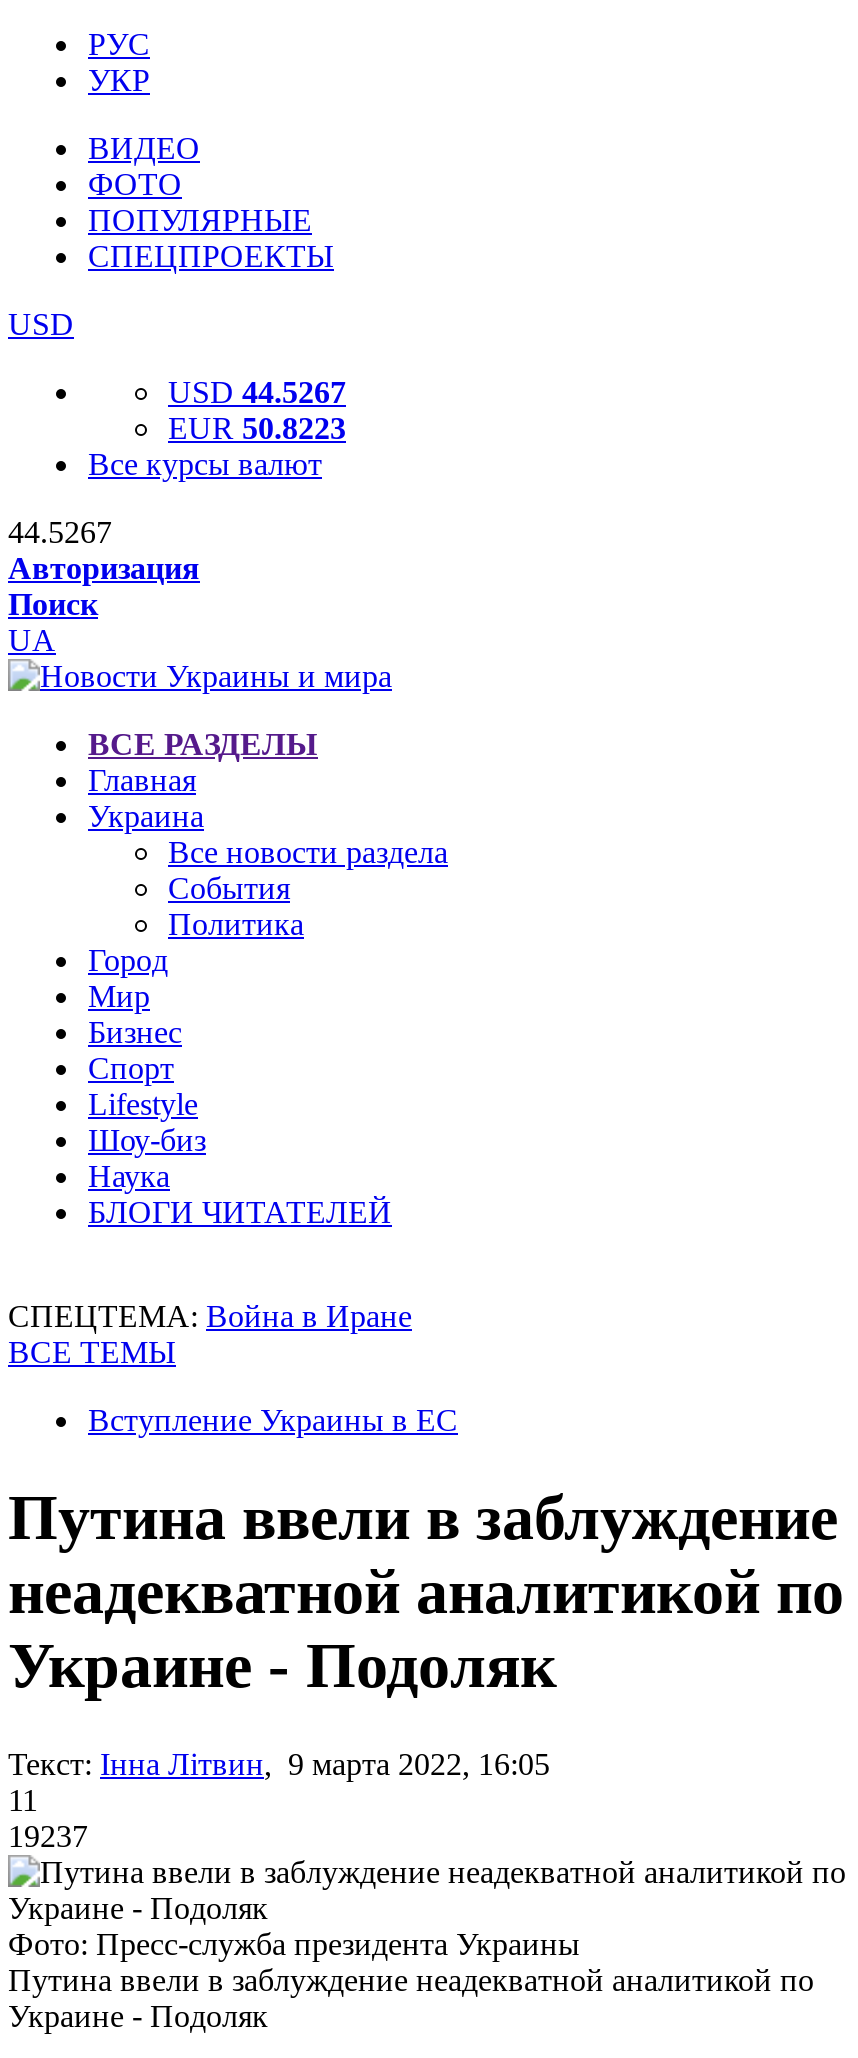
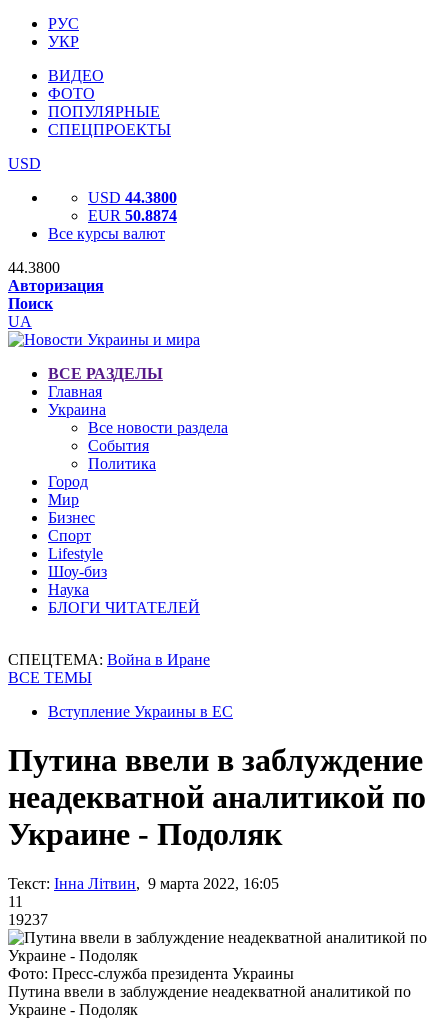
[168,375,346,409] USD 44.5267 -> [88,189,177,206] USD 44.3800
[168,411,346,445] EUR 50.8223 -> [88,207,177,224] EUR 50.8874
[8,515,112,549] 44.5267 -> [8,259,60,276] 44.3800

